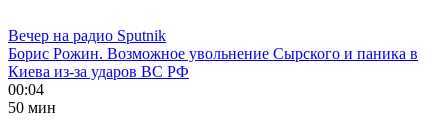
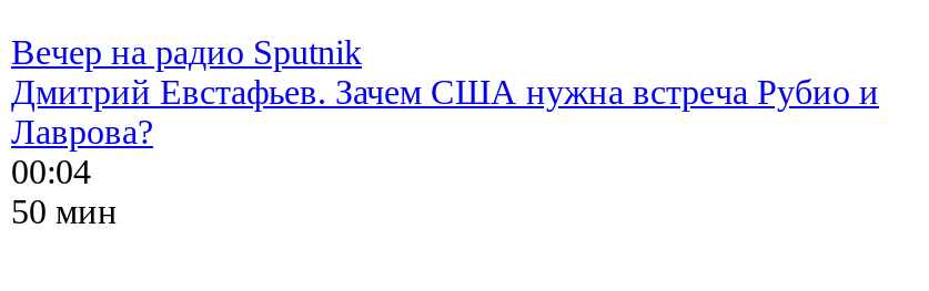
[8,45,418,80] Борис Рожин. Возможное увольнение Сырского и паника в | Киева из-за ударов ВС РФ -> [11,73,879,150] Дмитрий Евстафьев. Зачем США нужна встреча Рубио и | Лаврова?

